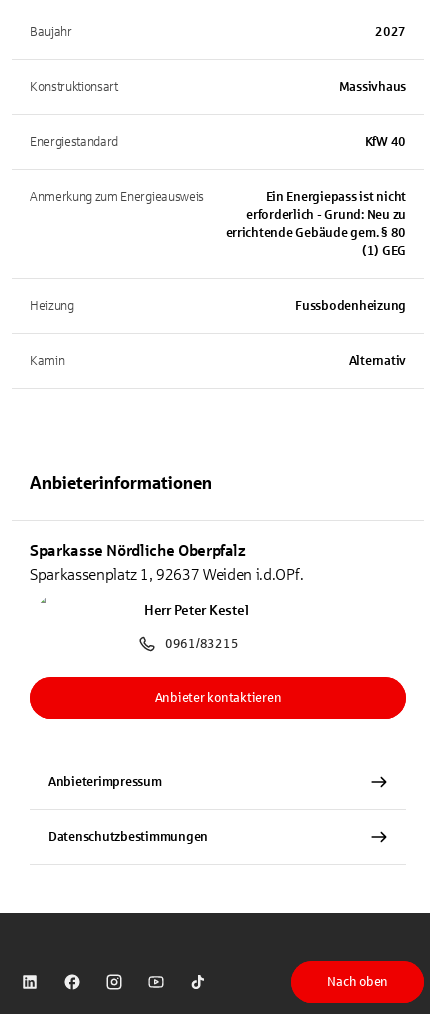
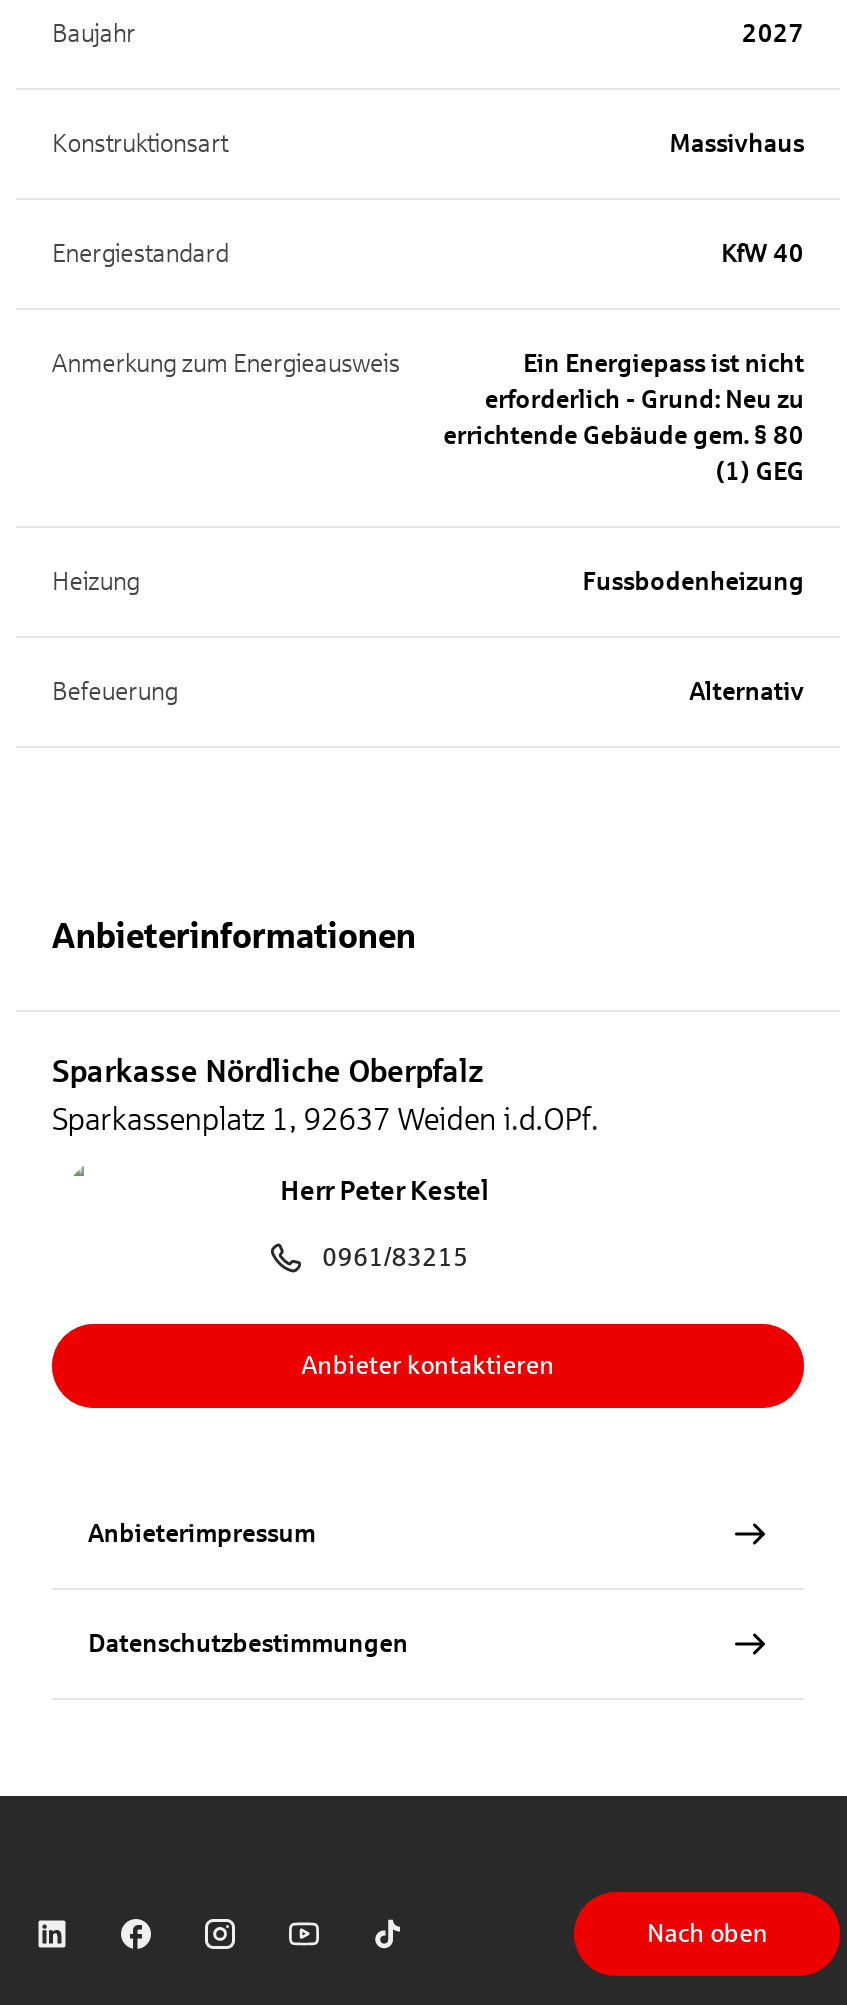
[30,354,64,368] Kamin -> [52,677,178,705] Befeuerung

